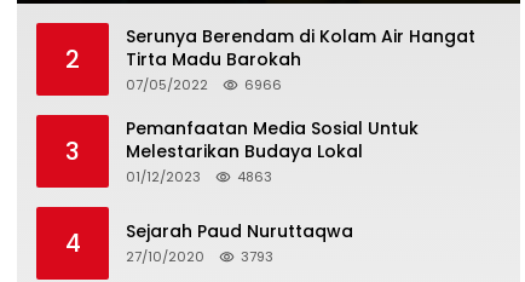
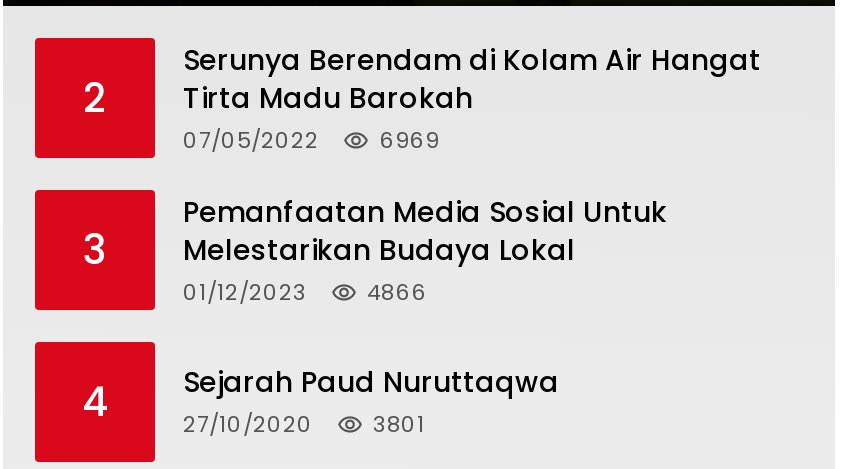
[126,75,282,94] 07/05/2022 6966 -> [183,123,439,155] 07/05/2022 6969
[126,167,272,186] 01/12/2023 4863 -> [183,275,427,307] 01/12/2023 4866
[126,247,273,266] 27/10/2020 3793 -> [183,408,425,440] 27/10/2020 3801

